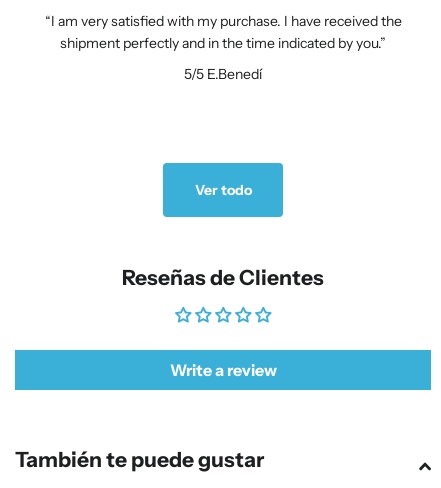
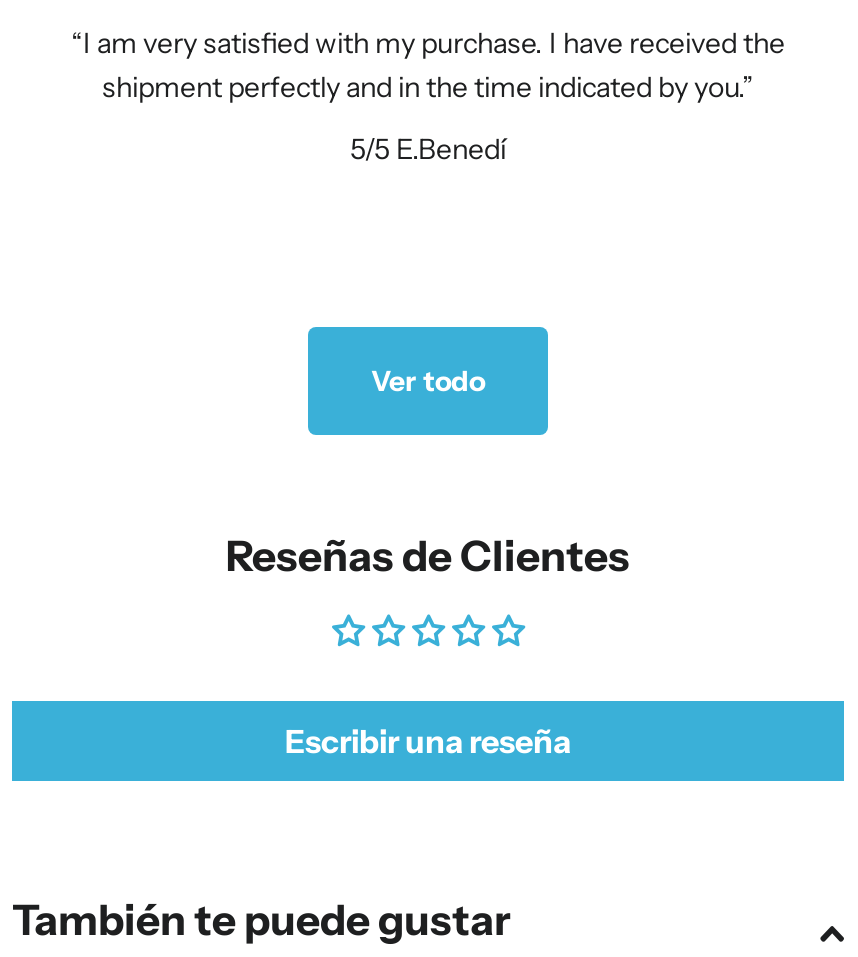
[169,360,276,380] Write a review -> [285,721,571,761] Escribir una reseña

